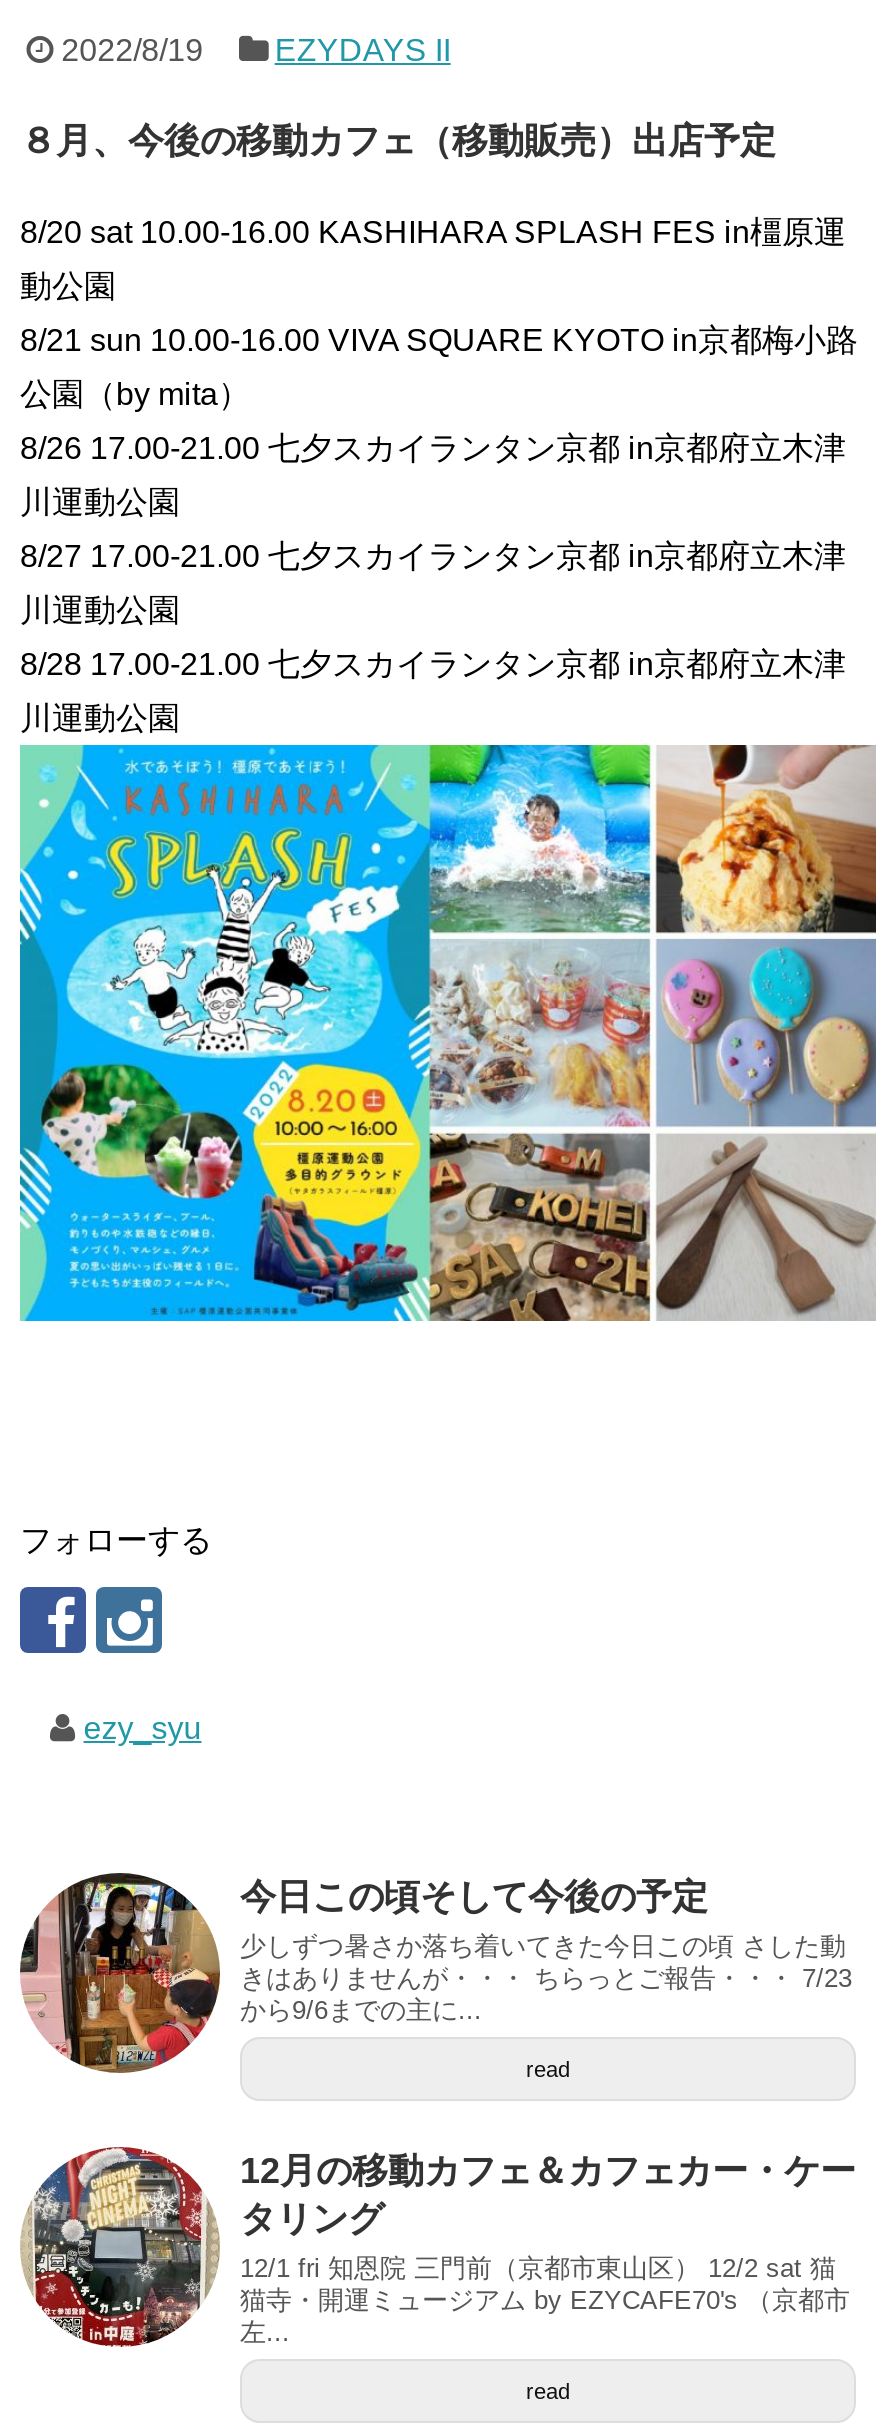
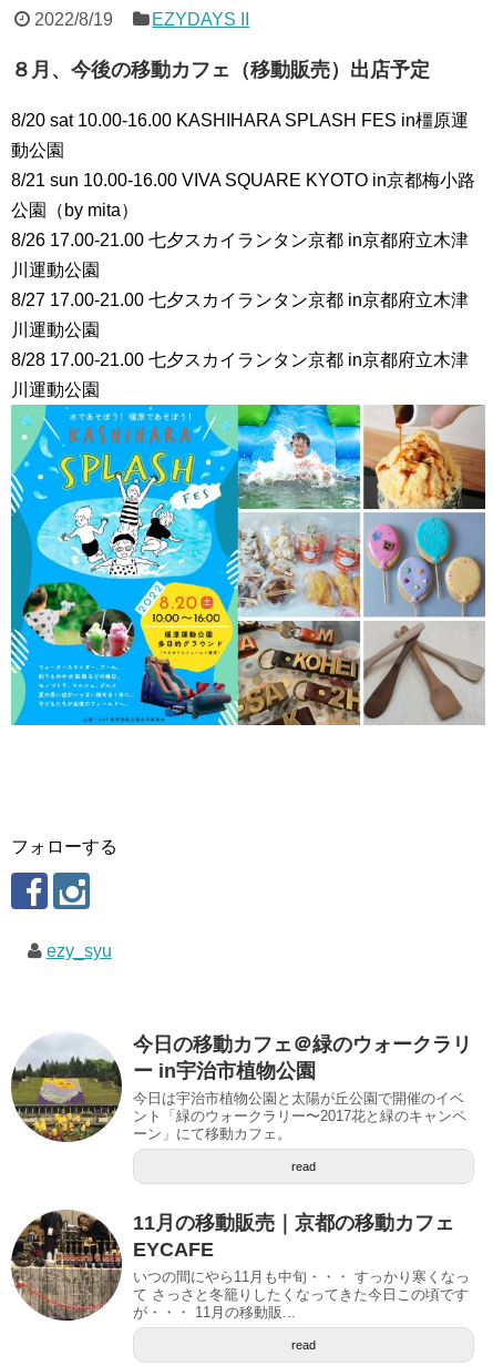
[22,1871,852,2075] [image] | 今日この頃そして今後の予定 | 少しずつ暑さか落ち着いてきた今日この頃 さした動 | きはありませんが・・・ ちらっとご報告・・・ 7/23 | から9/6までの主に... -> [11,1033,472,1142] [image] | 今日の移動カフェ＠緑のウォークラリ | ー in宇治市植物公園 | 今日は宇治市植物公園と太陽が丘公園で開催のイベ | ント「緑のウォークラリー〜2017花と緑のキャンペ | ーン」にて移動カフェ。
[22,2145,856,2349] [image] | 12月の移動カフェ＆カフェカー・ケー | タリング | 12/1 fri 知恩院 三門前（京都市東山区） 12/2 sat 猫 | 猫寺・開運ミュージアム by EZYCAFE70's （京都市 | 左... -> [11,1210,470,1322] [image] | 11月の移動販売｜京都の移動カフェ | EYCAFE | いつの間にやら11月も中旬・・・ すっかり寒くなっ | て さっさと冬籠りしたくなってきた今日この頃です | が・・・ 11月の移動販...

